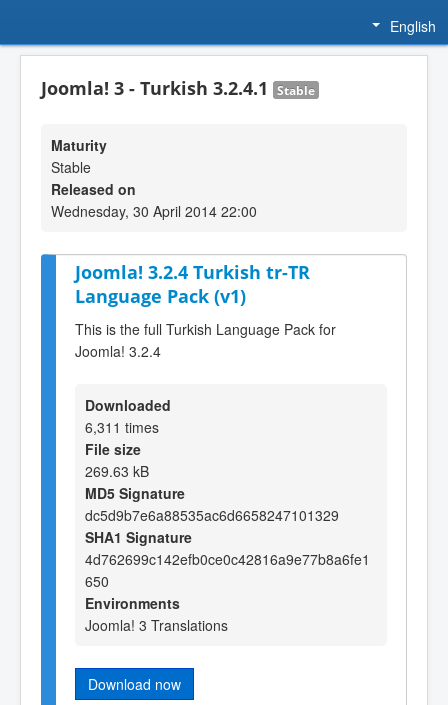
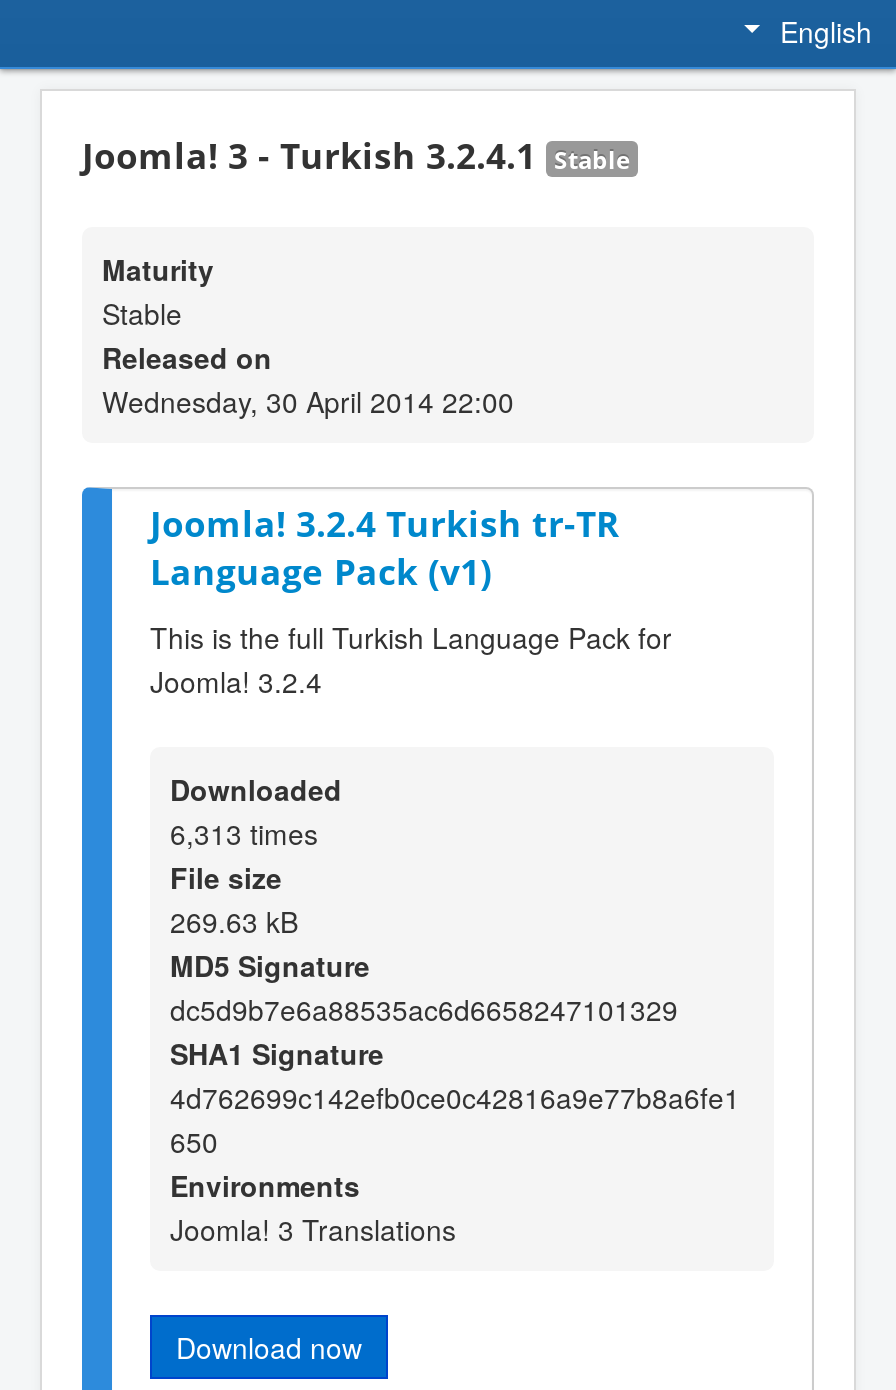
[85,417,159,437] 6,311 times -> [170,813,318,853] 6,313 times

